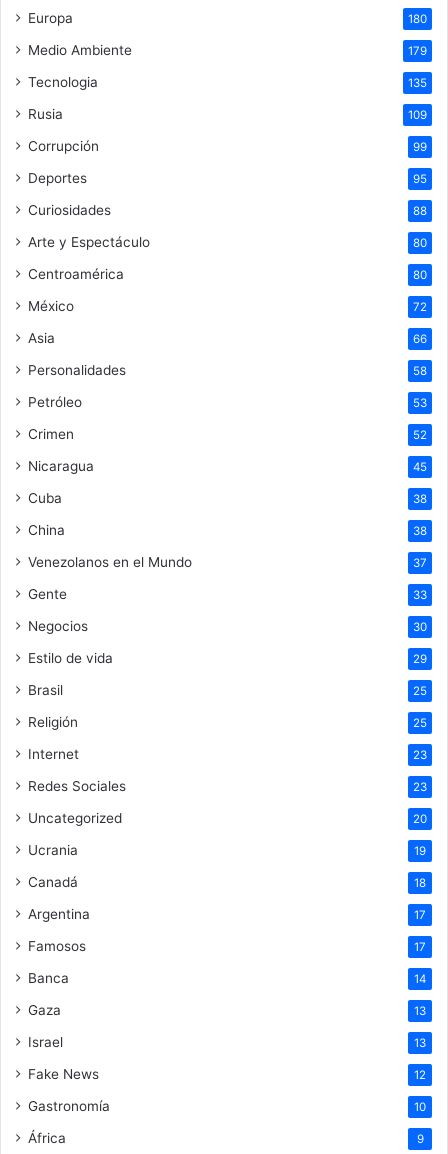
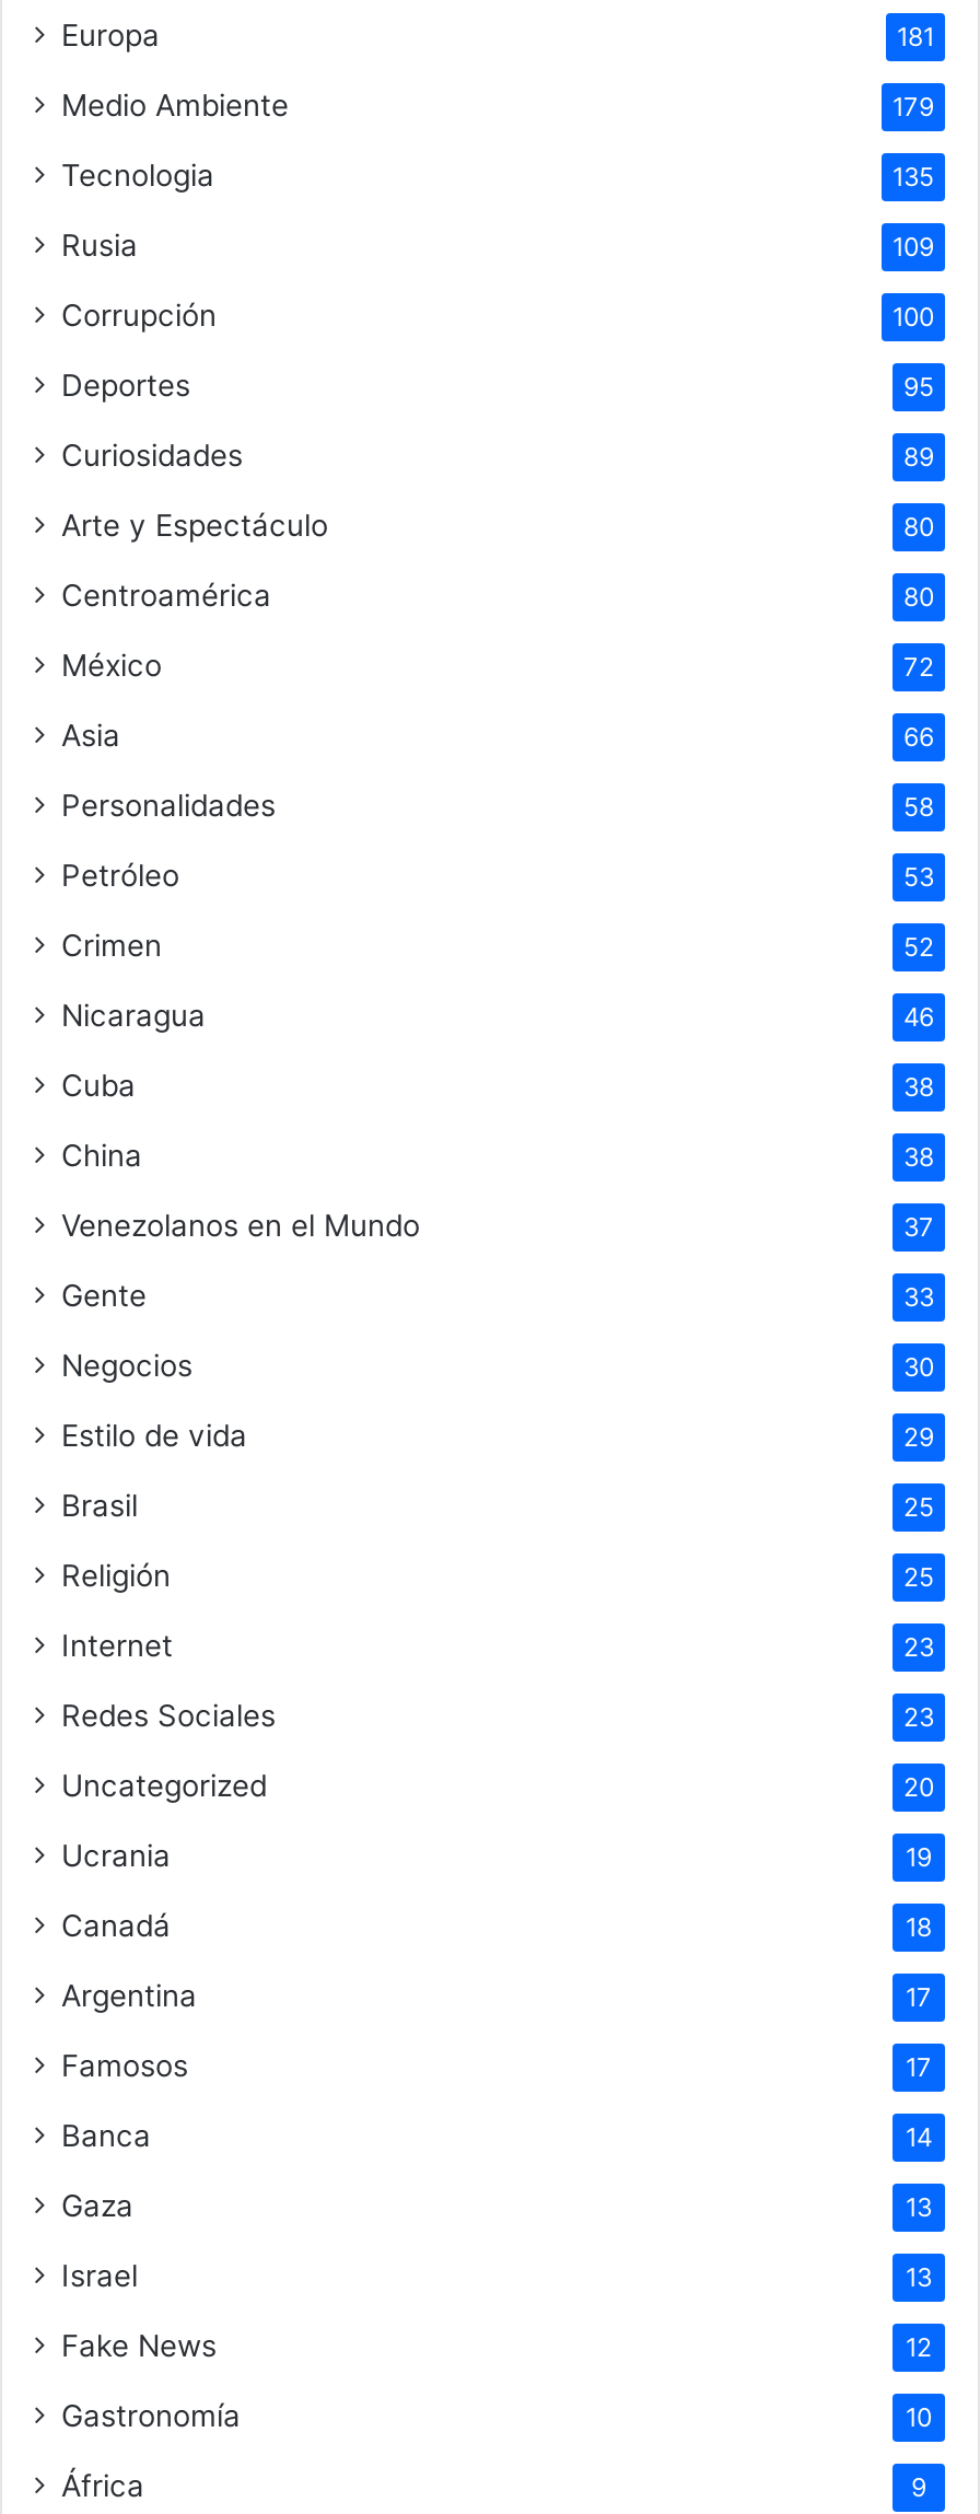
[408,12,427,26] 180 -> [897,21,934,52] 181
[413,140,427,154] 99 -> [892,301,934,332] 100
[413,204,427,218] 88 -> [903,441,934,472] 89
[413,460,427,474] 45 -> [903,1001,934,1032] 46

